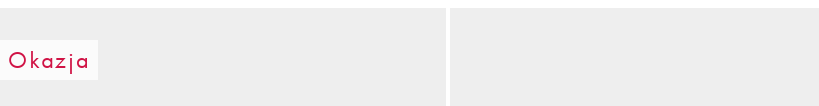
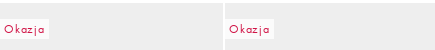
none -> [229,21,270,37] Okazja

